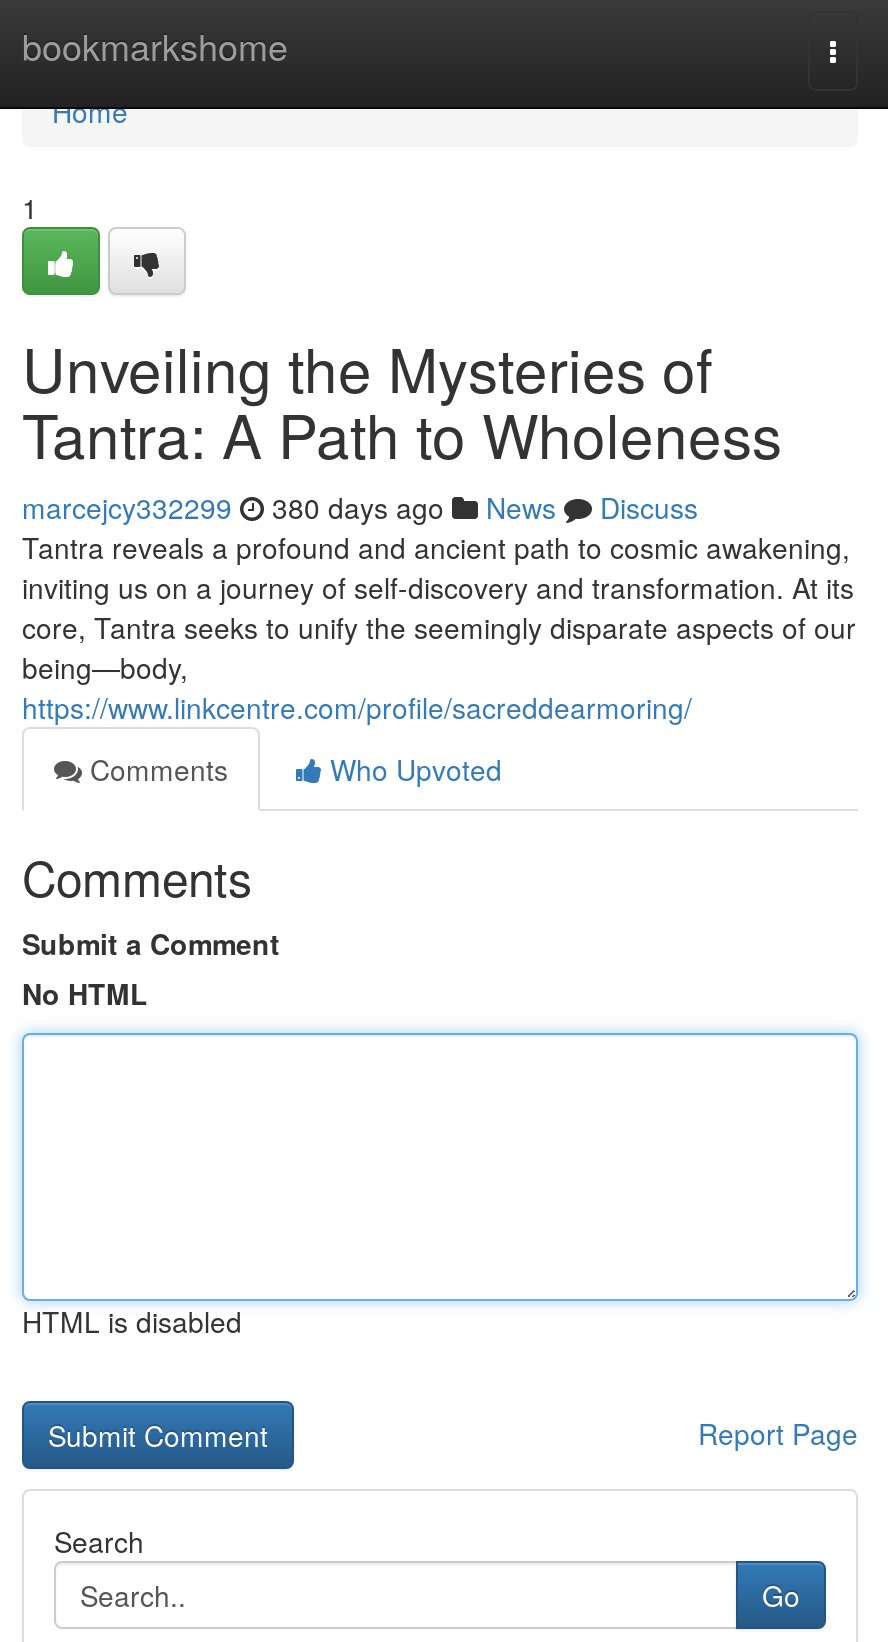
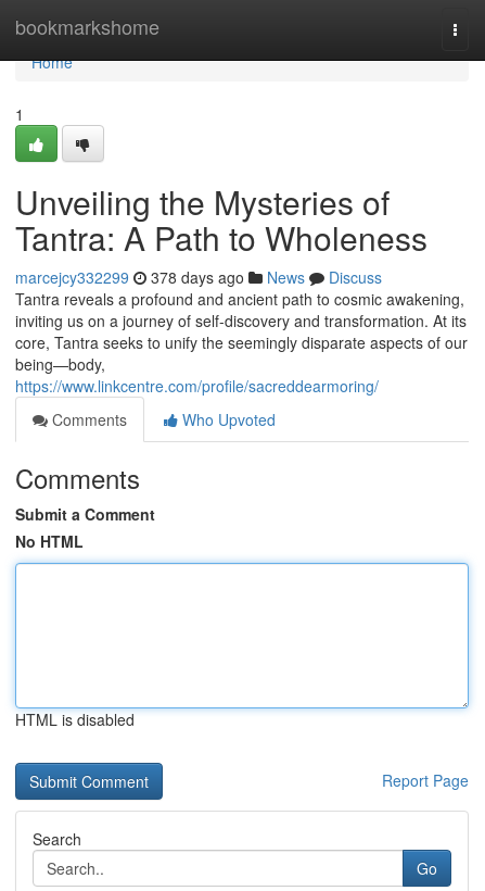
[22,487,698,527] marcejcy332299 380 days ago News Discuss -> [15,266,382,288] marcejcy332299 378 days ago News Discuss

